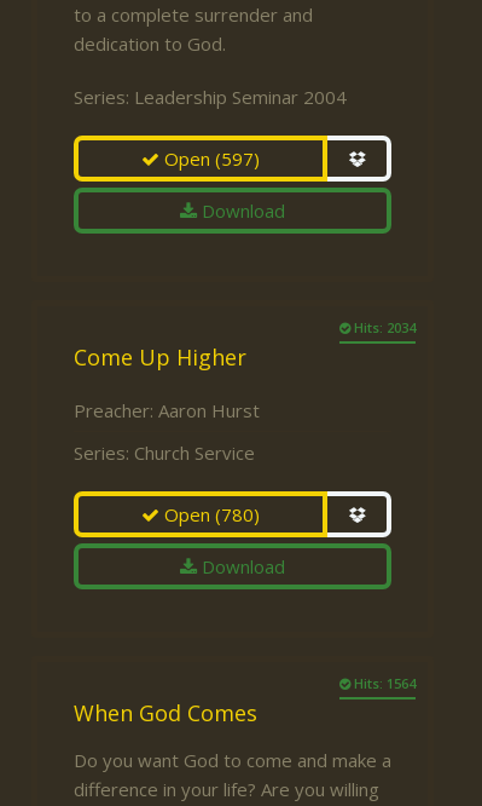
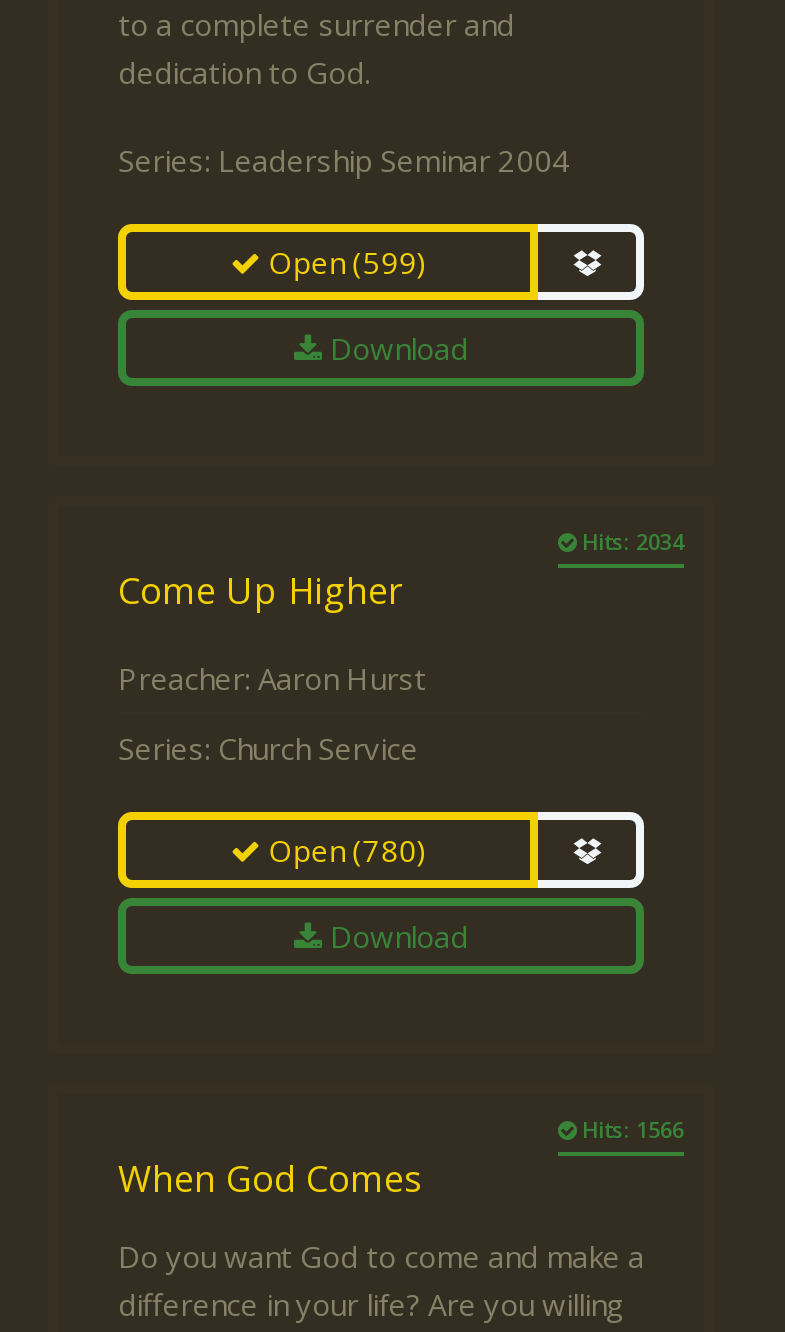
[160,147,260,171] Open (597) -> [260,243,426,283] Open (599)
[350,674,416,693] Hits: 1564 -> [576,1115,684,1145] Hits: 1566

